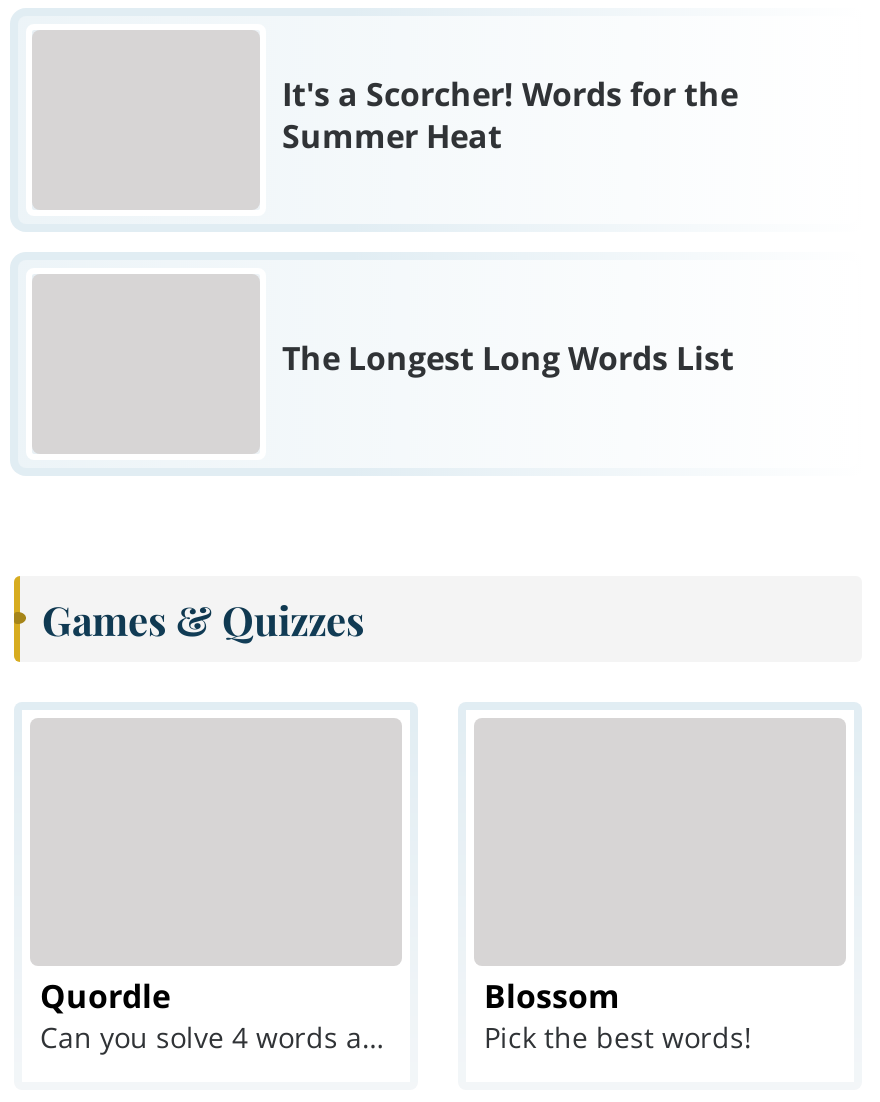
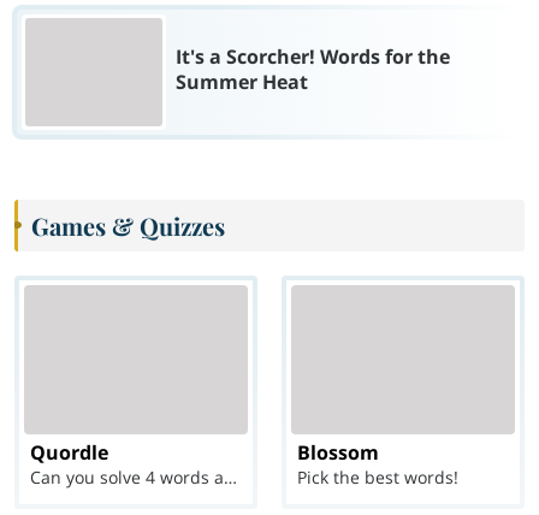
[282,337,734,381] The Longest Long Words List -> none

